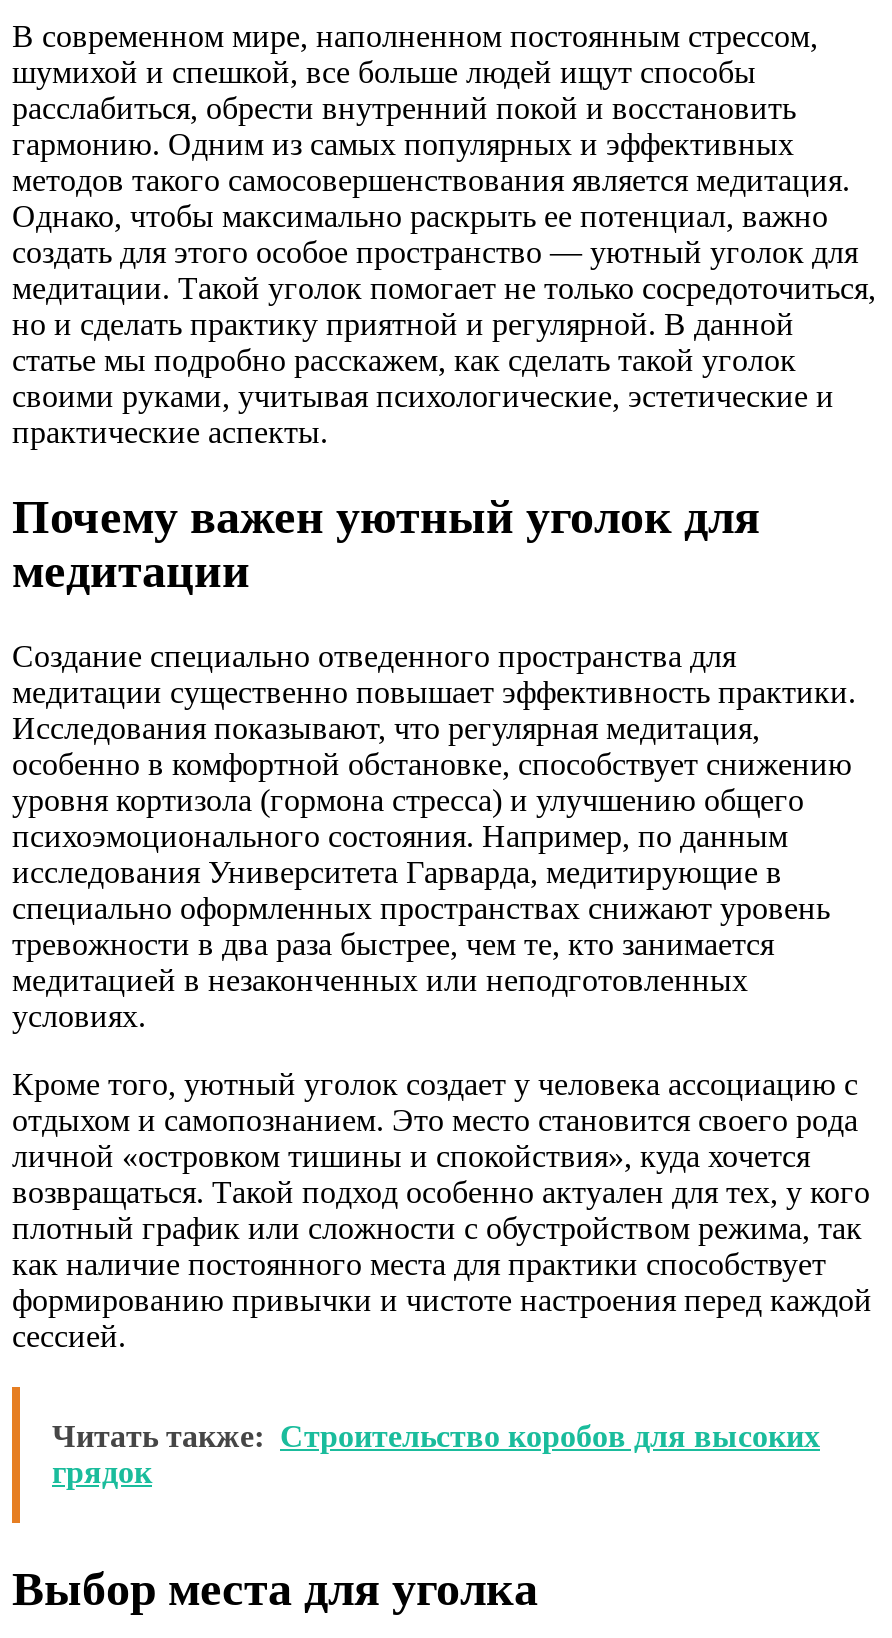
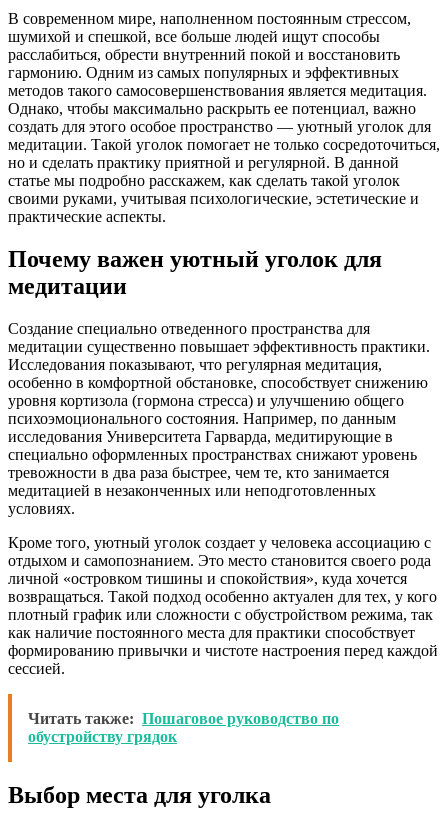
[52,1419,820,1489] Читать также: Строительство коробов для высоких | грядок -> [28,710,339,745] Читать также: Пошаговое руководство по | обустройству грядок

